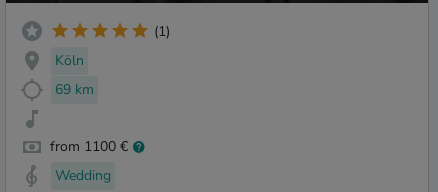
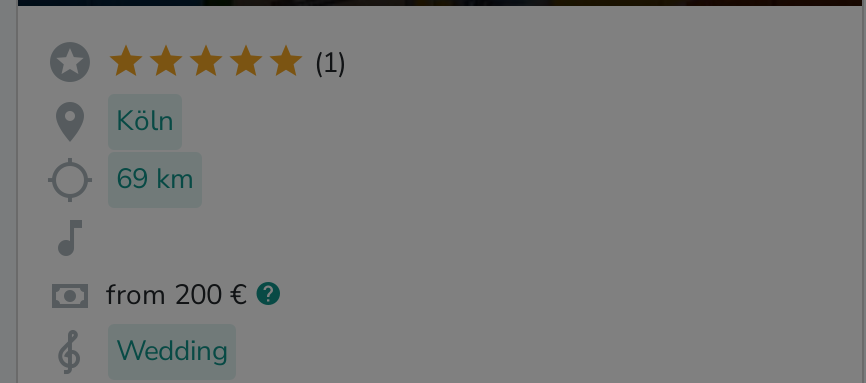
[50,137,128,156] from 1100 € -> [106,275,246,313] from 200 €

